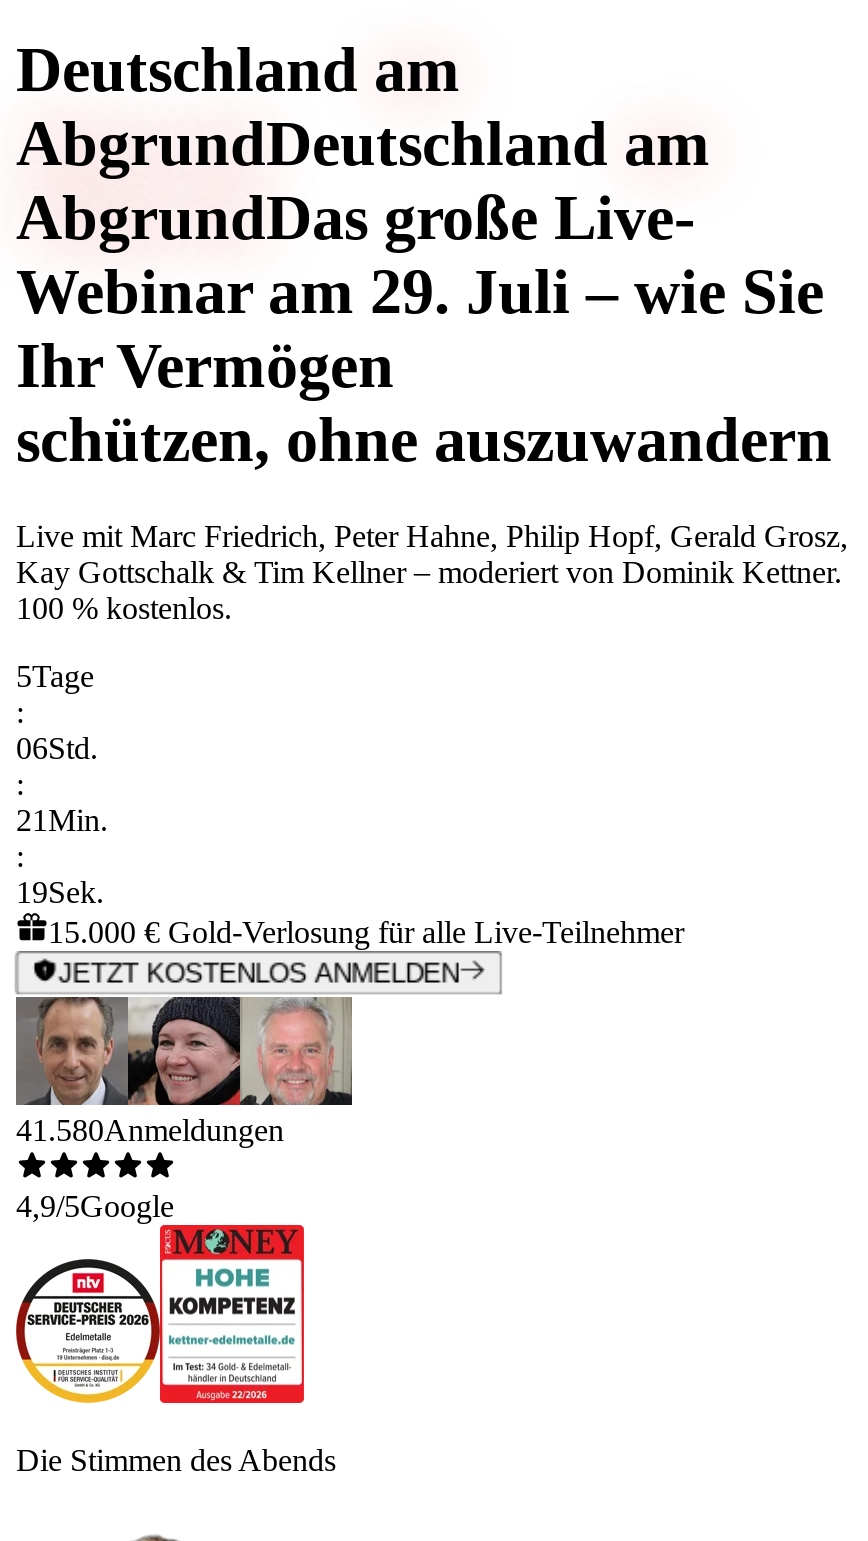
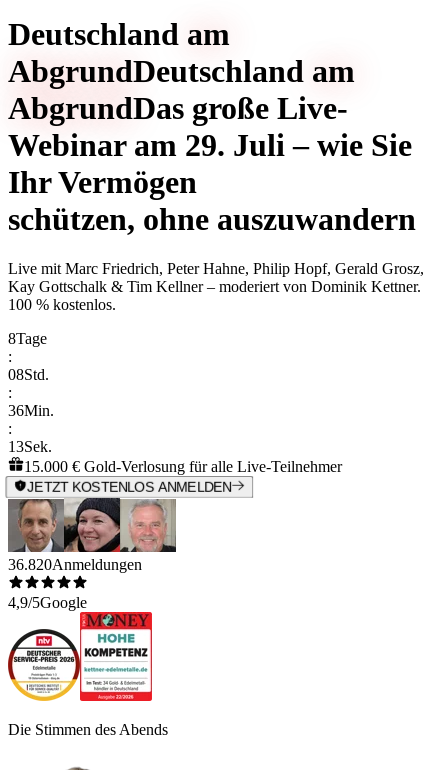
[16,660,94,694] 5Tage -> [8,330,47,347] 8Tage
[16,732,98,766] 06Std. -> [8,366,49,383] 08Std.
[16,804,108,838] 21 Min. -> [8,402,54,419] 36 Min.
[16,876,104,910] 19Sek. -> [8,438,52,455] 13Sek.
[16,1112,284,1146] 41.580Anmeldungen -> [8,556,142,573] 36.820Anmeldungen

